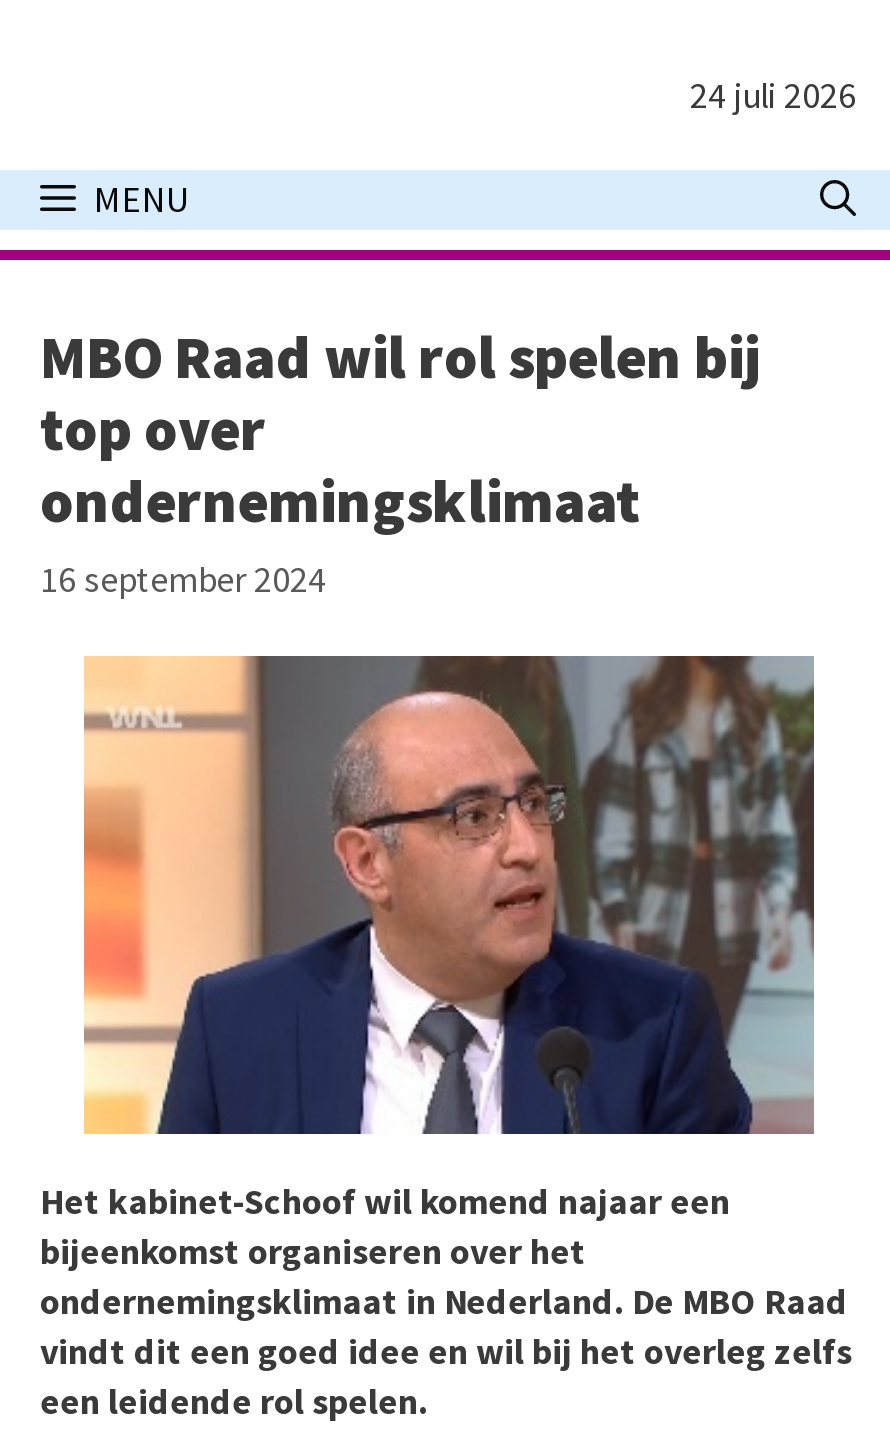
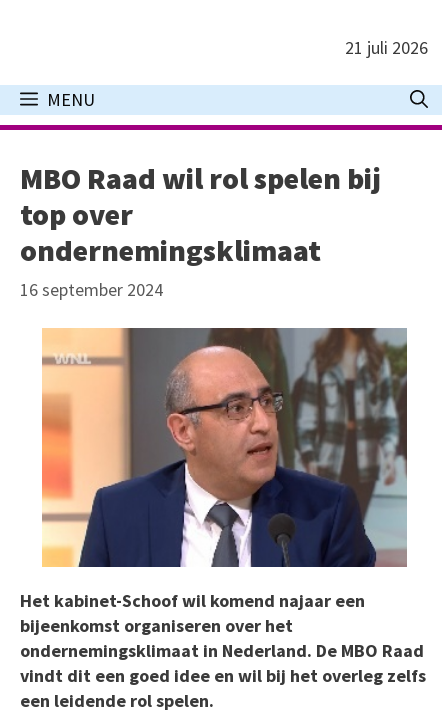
[690,72,856,118] 24 juli 2026 -> [345,36,428,59] 21 juli 2026

